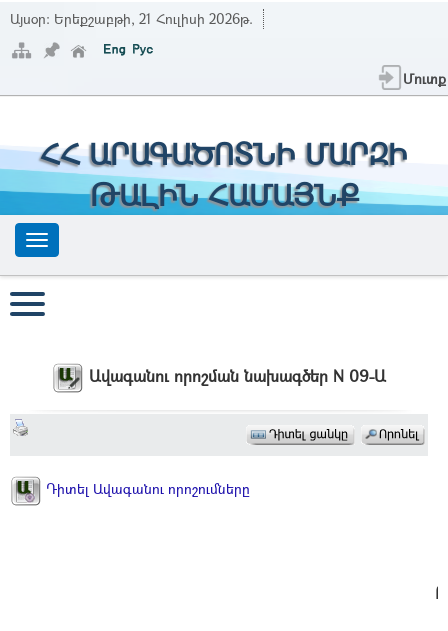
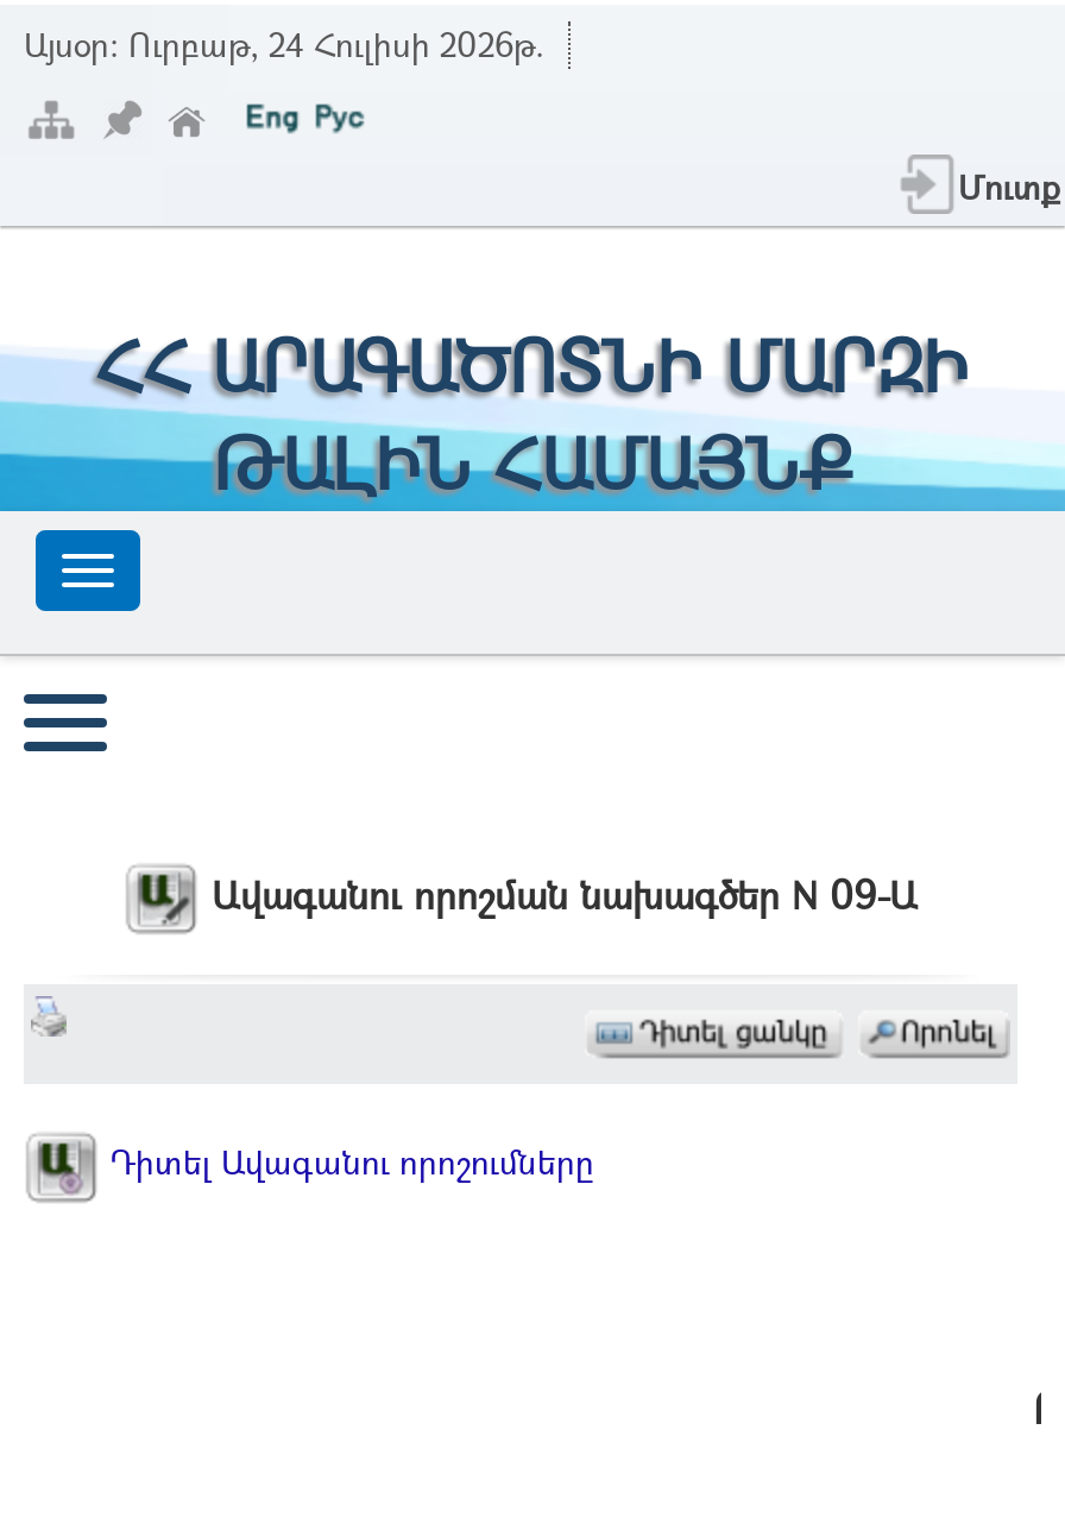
[10,9,253,28] Այսօր: Երեքշաբթի, 21 Հուլիսի 2026թ. -> [24,21,544,67] Այսօր: Ուրբաթ, 24 Հուլիսի 2026թ.

